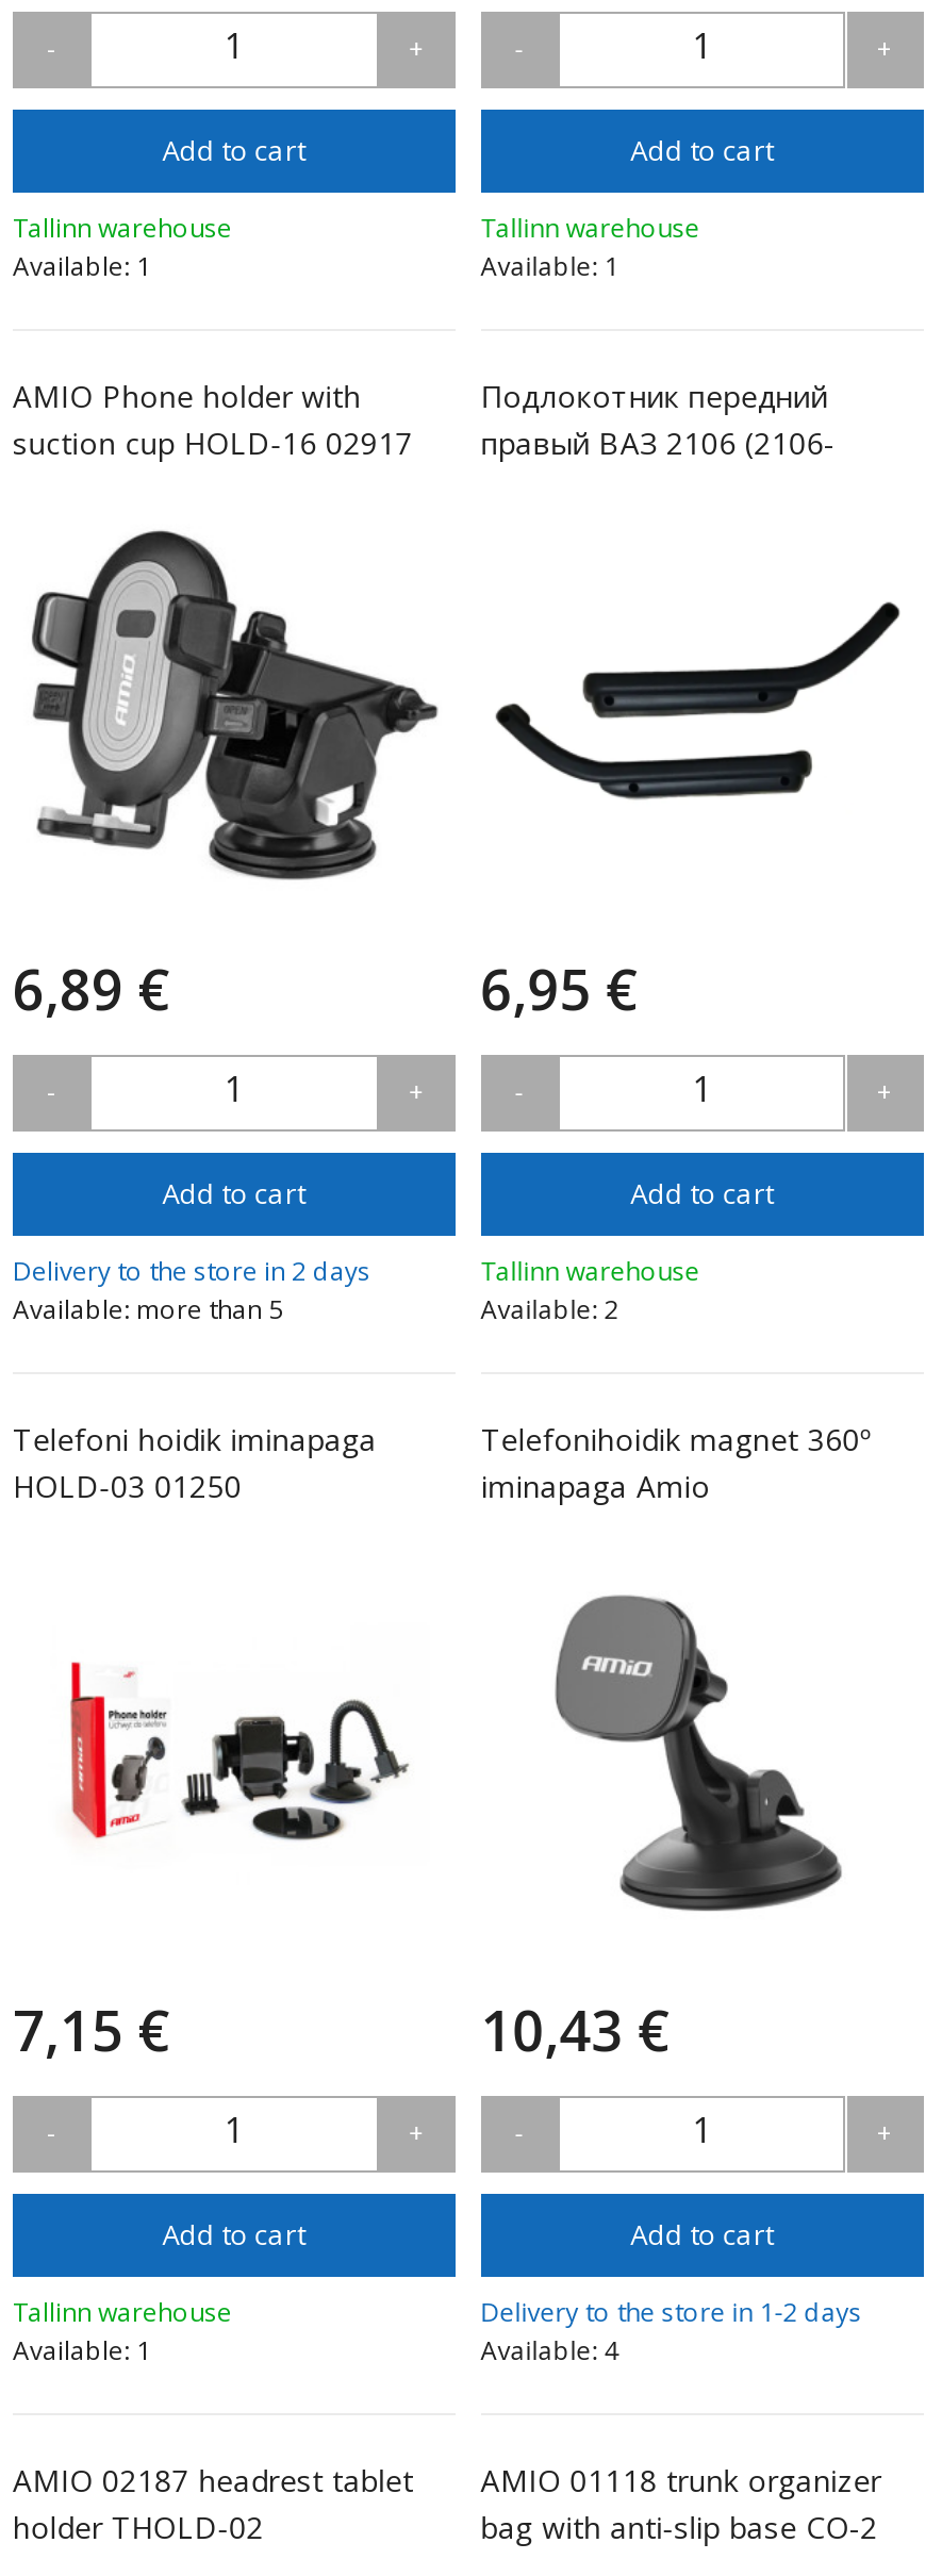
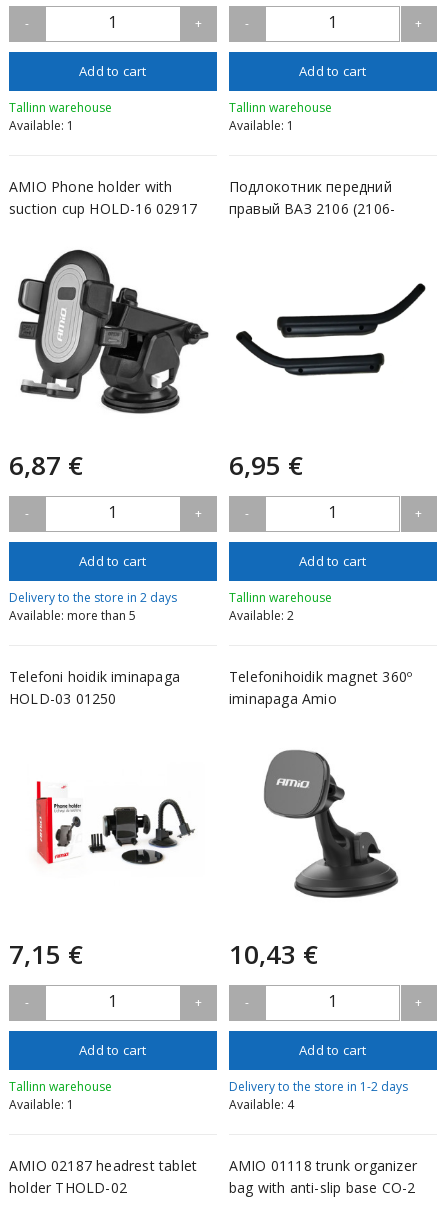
[13,950,170,1027] 6,89 € -> [9,447,83,483] 6,87 €

